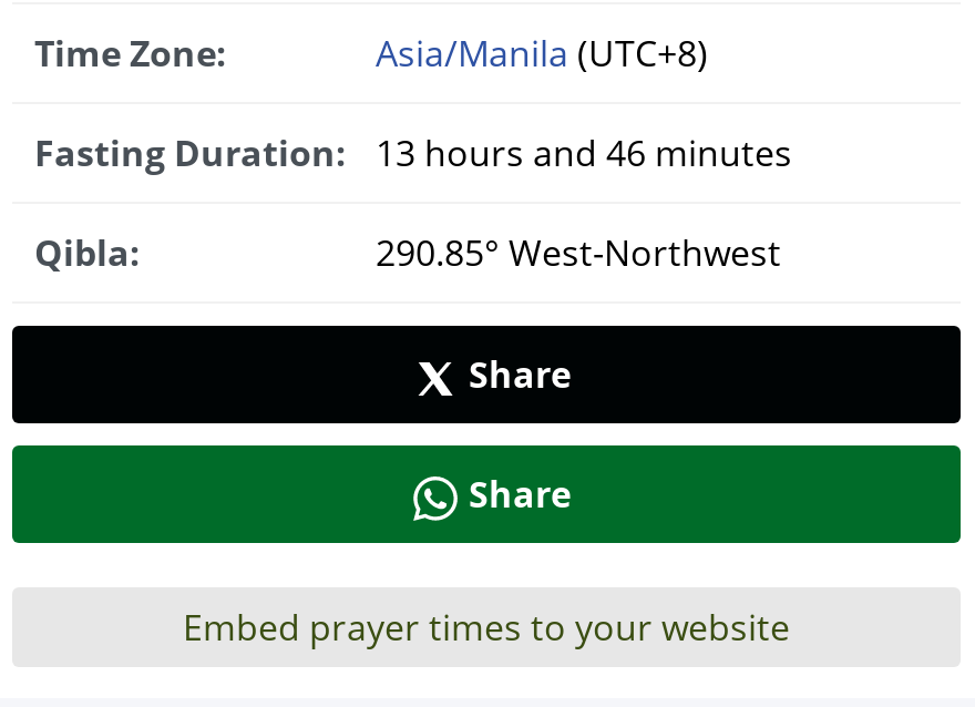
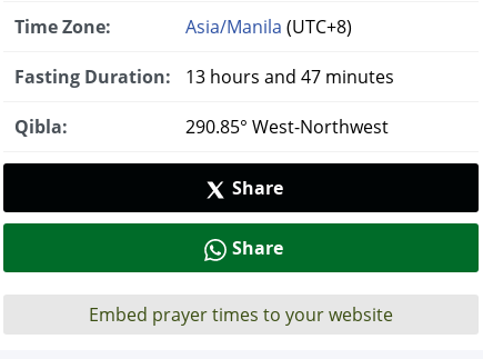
[34,129,792,177] Fasting Duration: 13 hours and 46 minutes -> [14,64,394,89] Fasting Duration: 13 hours and 47 minutes

